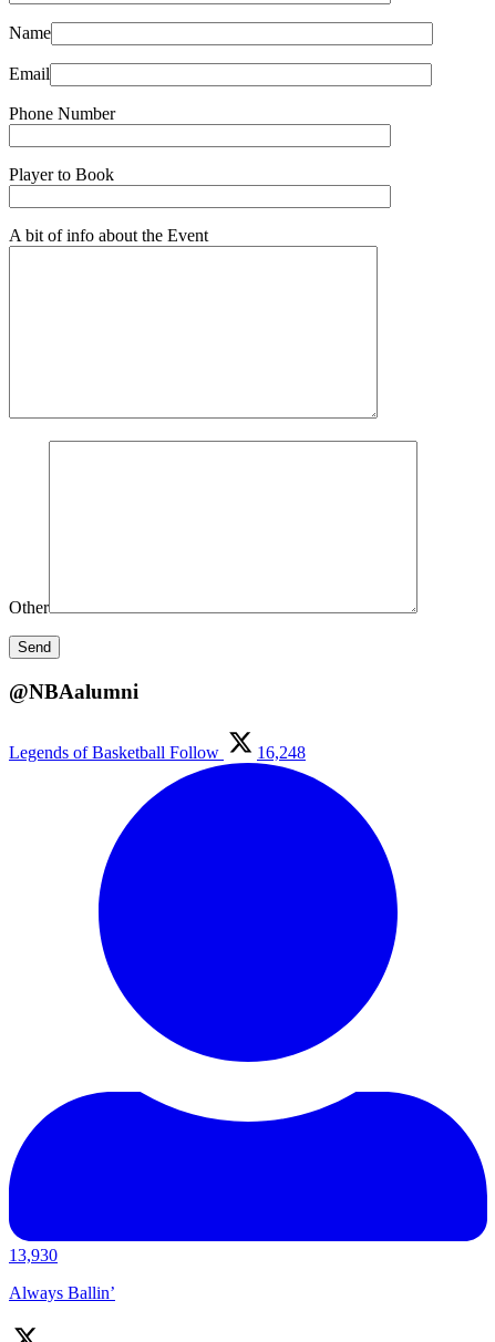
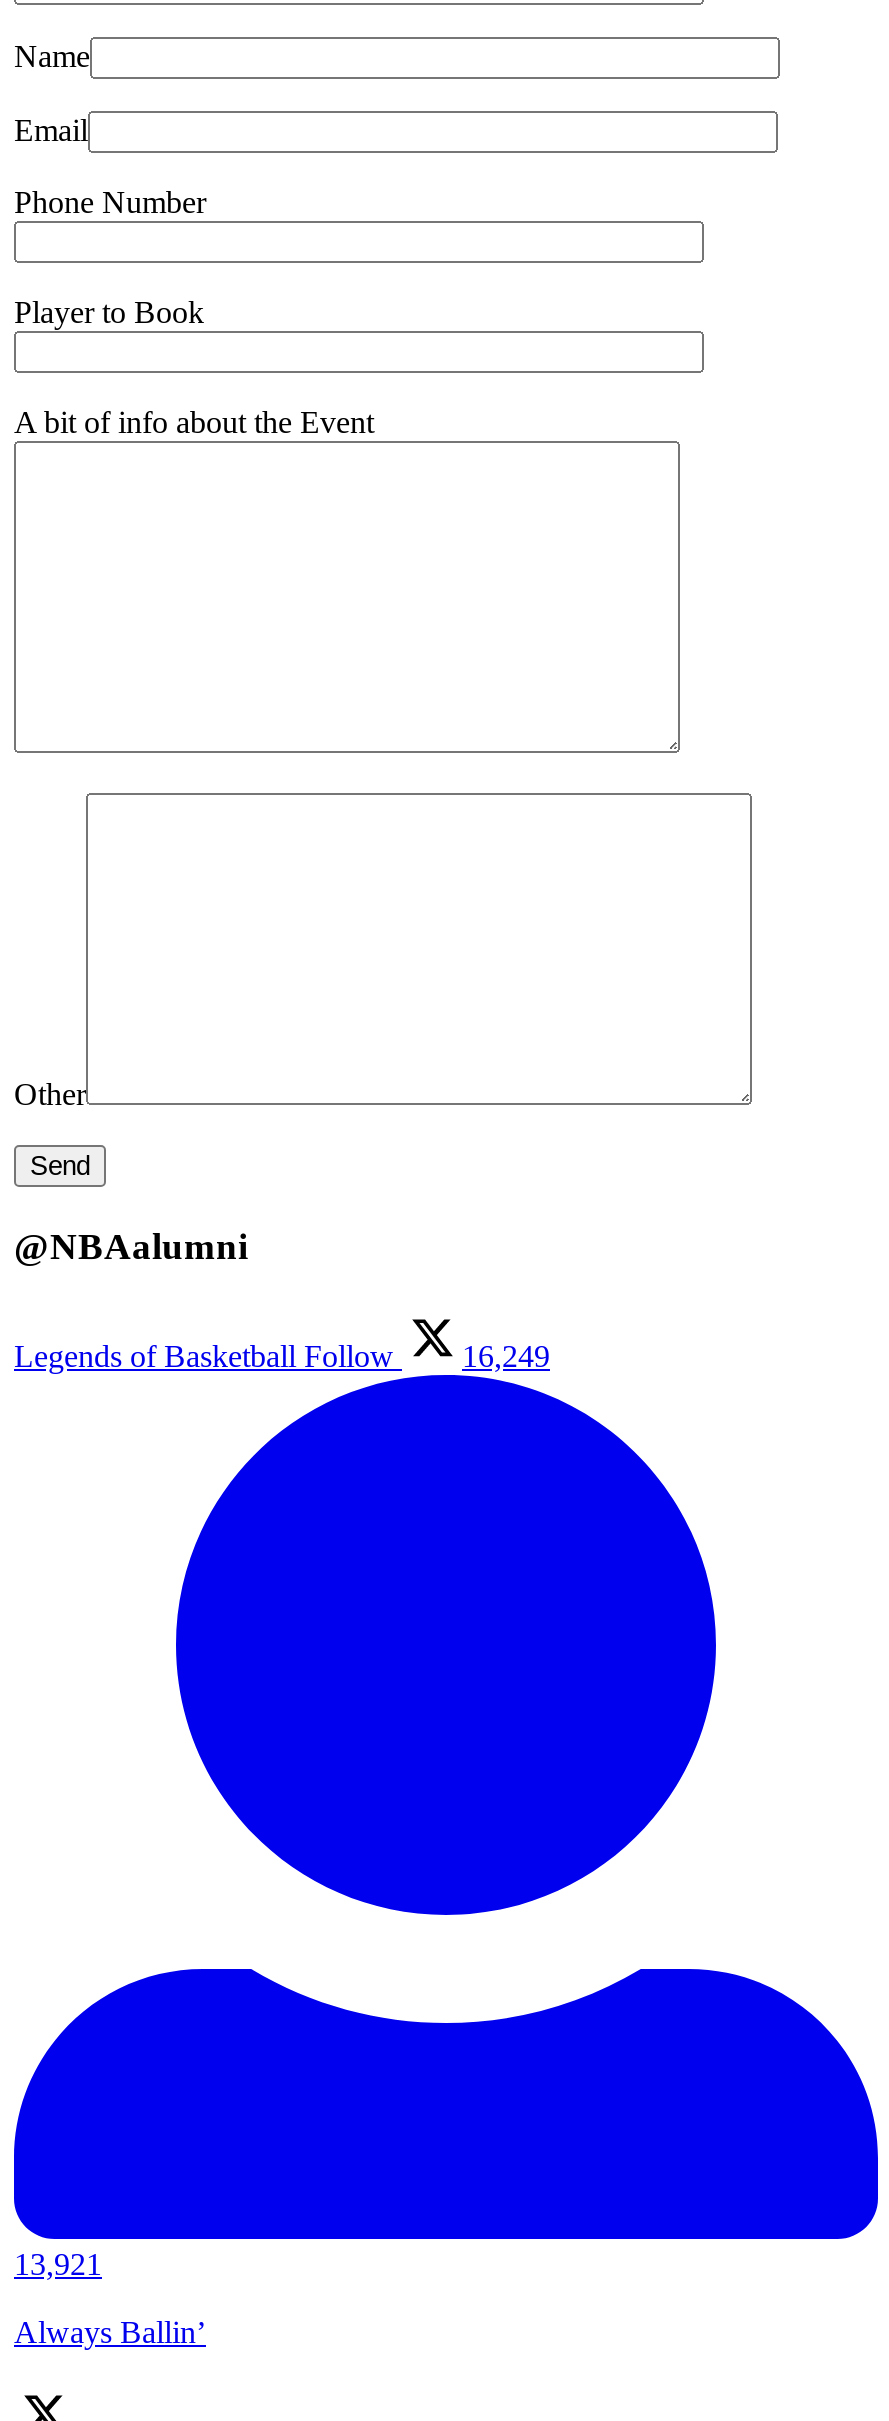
[9,743,306,761] Legends of Basketball Follow 16,248 -> [14,1338,550,1372] Legends of Basketball Follow 16,249
[9,1245,58,1264] 13,930 -> [14,2246,102,2280] 13,921

